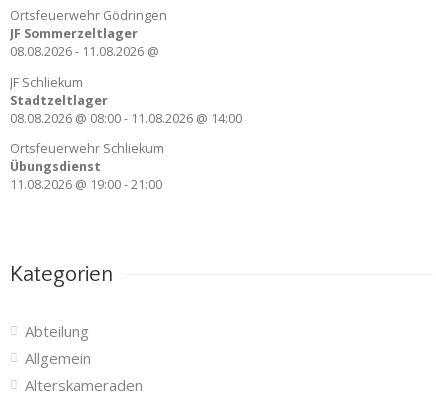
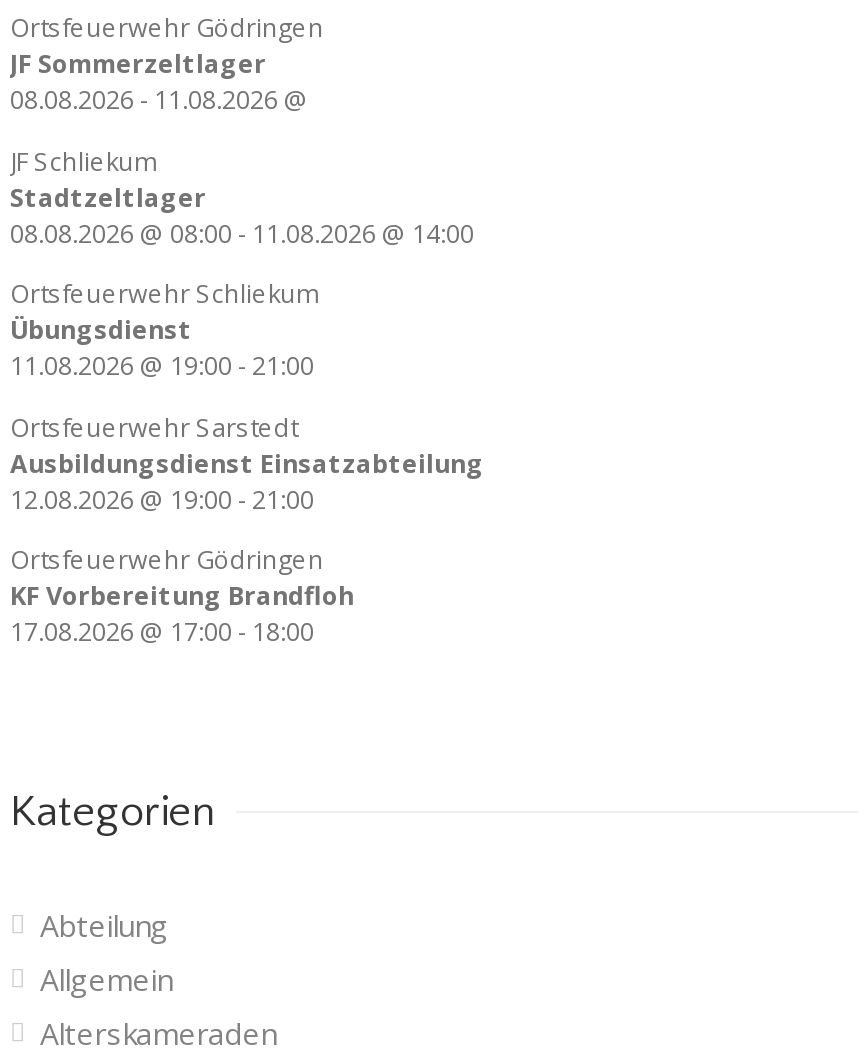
none -> [10,411,484,650] Ortsfeuerwehr Sarstedt | Ausbildungsdienst Einsatzabteilung | 12.08.2026 @ 19:00 - 21:00 | Ortsfeuerwehr Gödringen | KF Vorbereitung Brandfloh | 17.08.2026 @ 17:00 - 18:00

